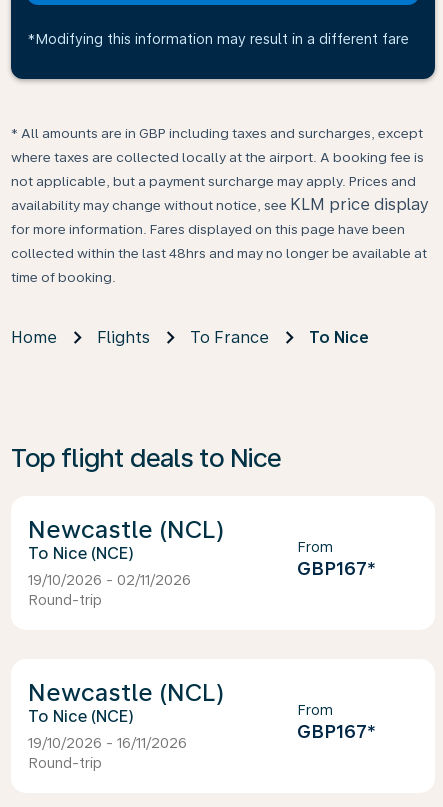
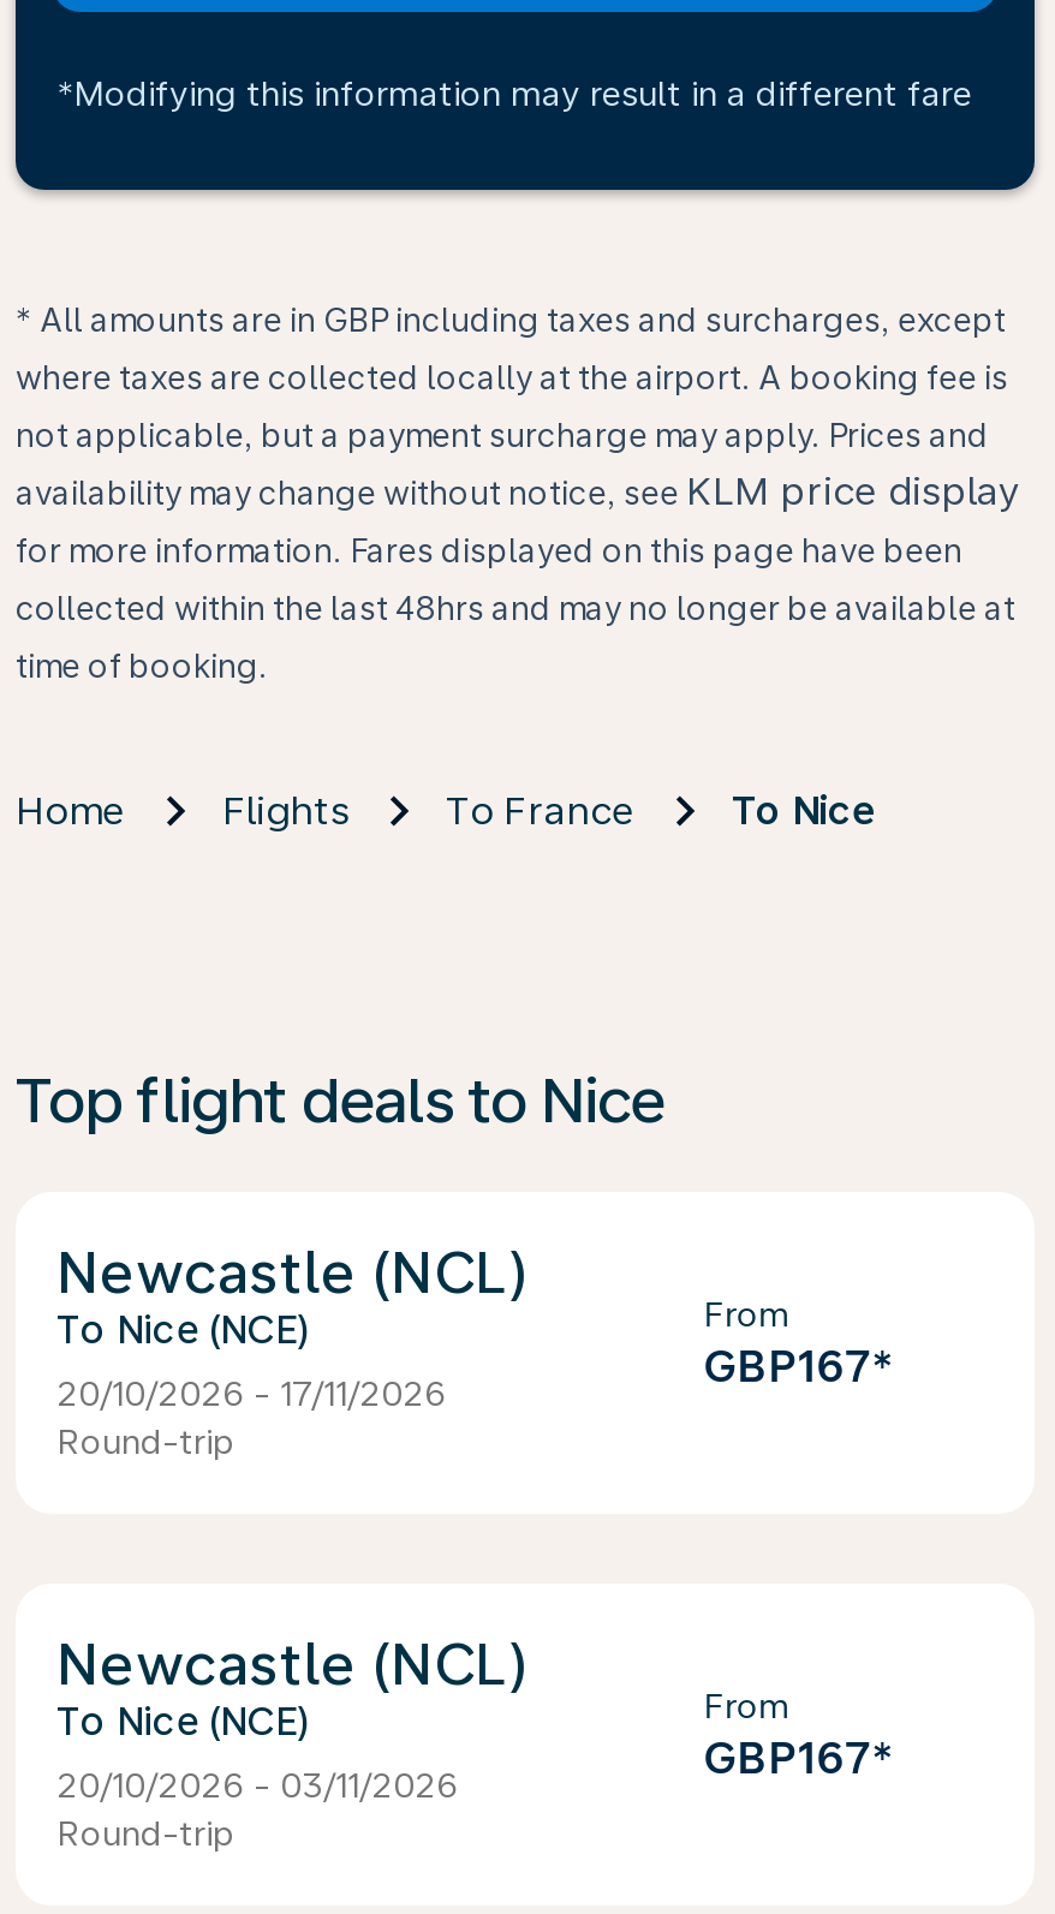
[28,572,191,588] 19/10/2026 - 02/11/2026 -> [56,1375,446,1413] 20/10/2026 - 17/11/2026
[28,735,187,751] 19/10/2026 - 16/11/2026 -> [56,1766,458,1805] 20/10/2026 - 03/11/2026

